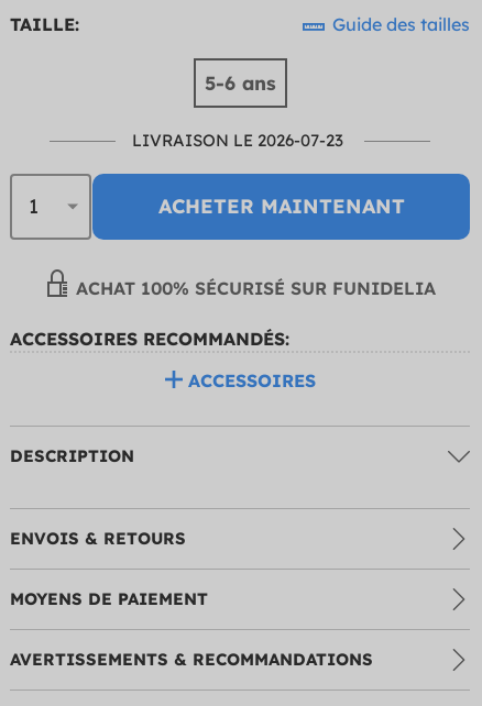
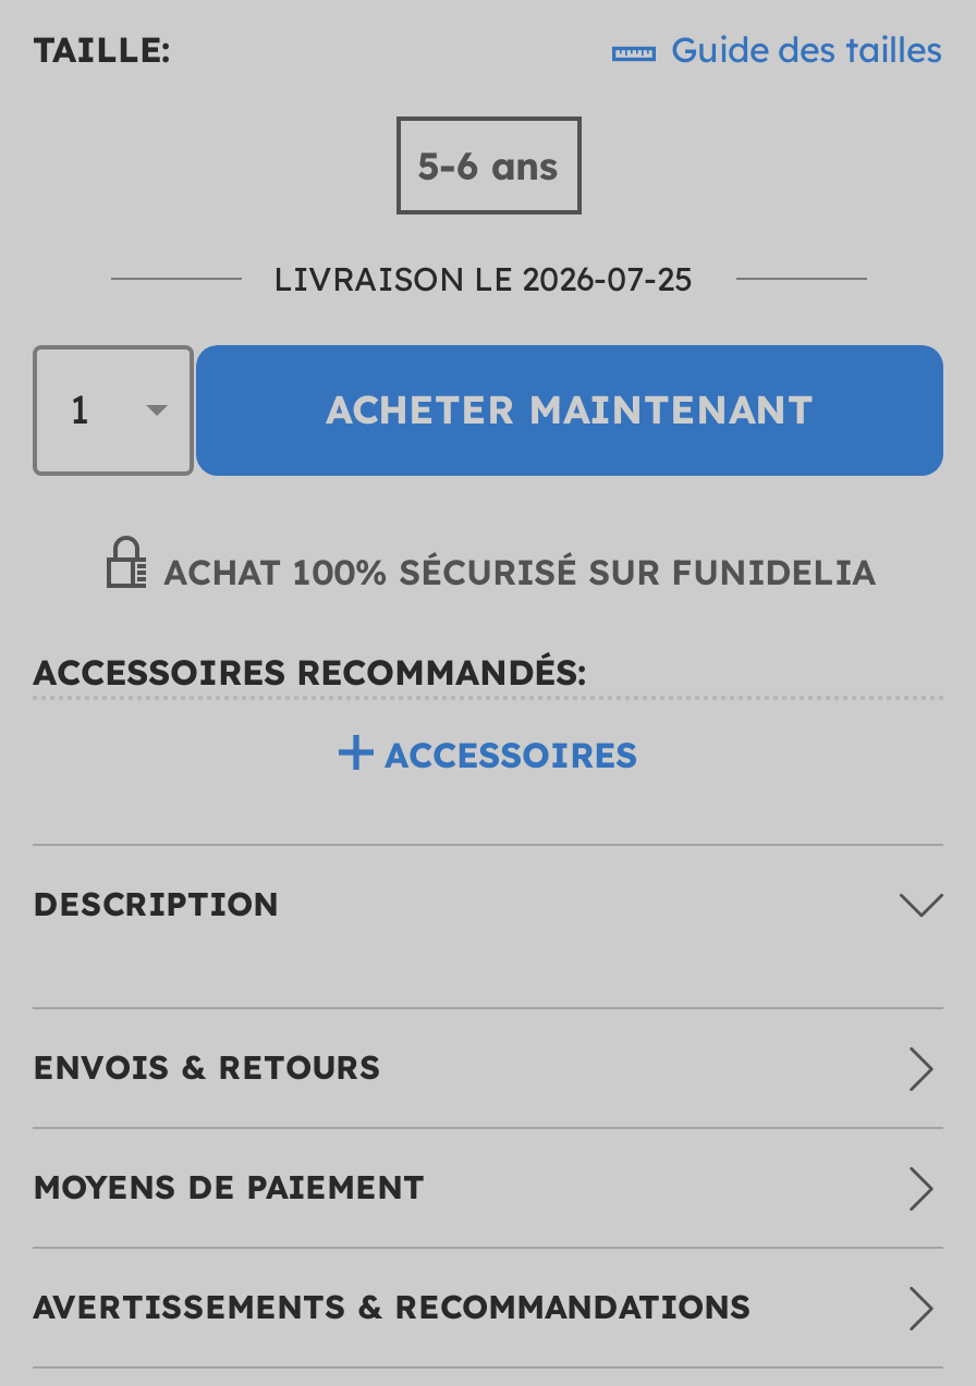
[132,130,343,151] LIVRAISON LE 2026-07-23 -> [273,258,694,299] LIVRAISON LE 2026-07-25

